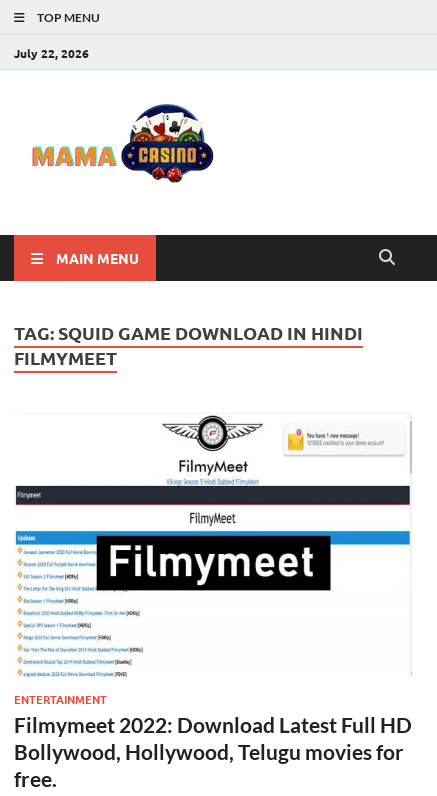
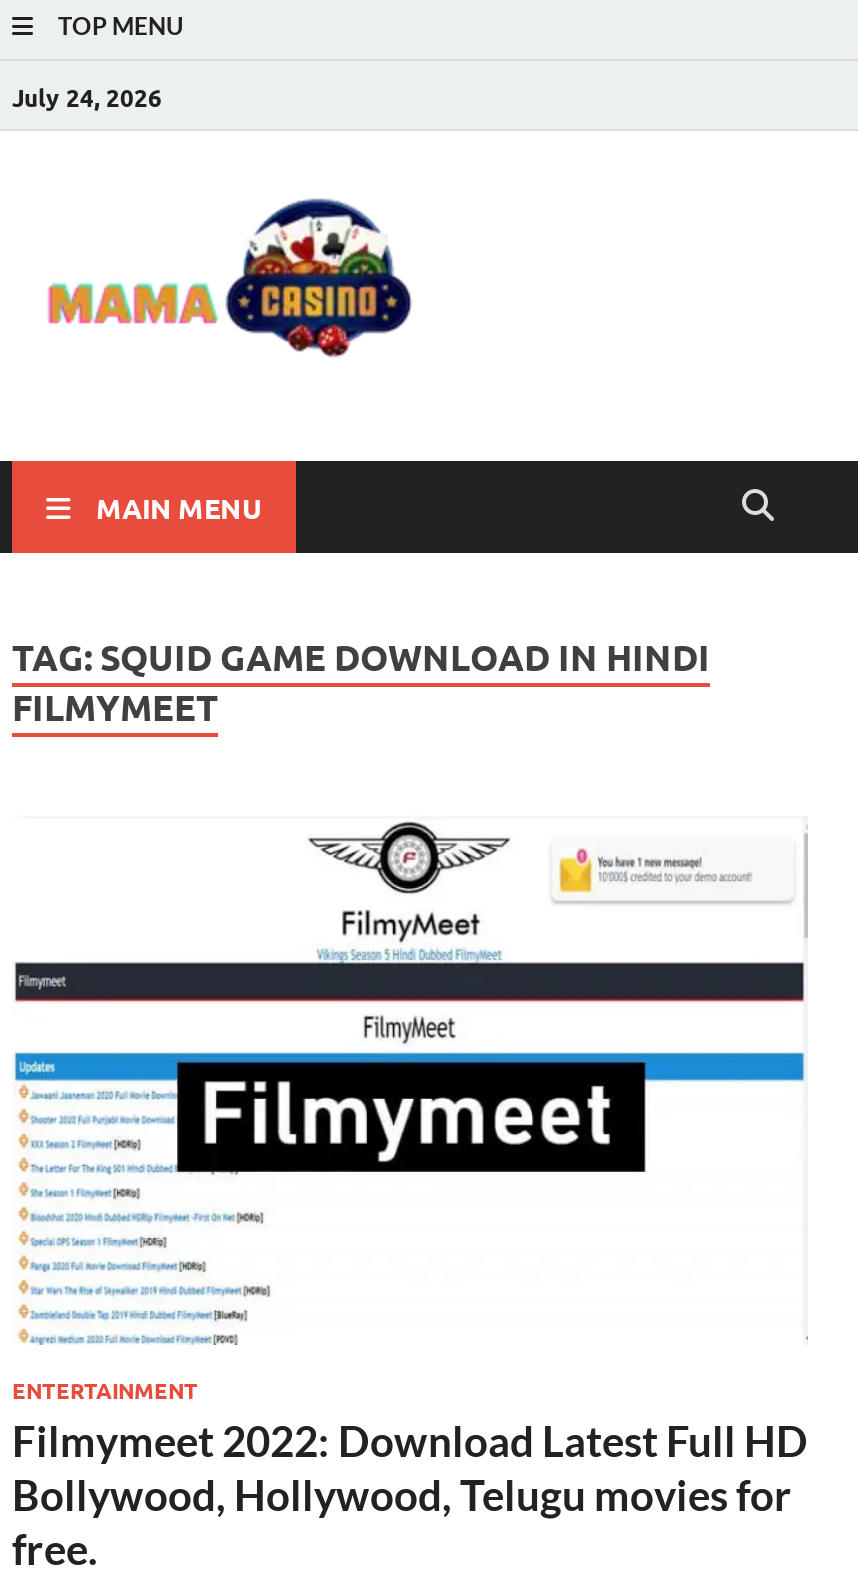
[14,44,89,60] July 22, 2026 -> [12,80,162,112] July 24, 2026

